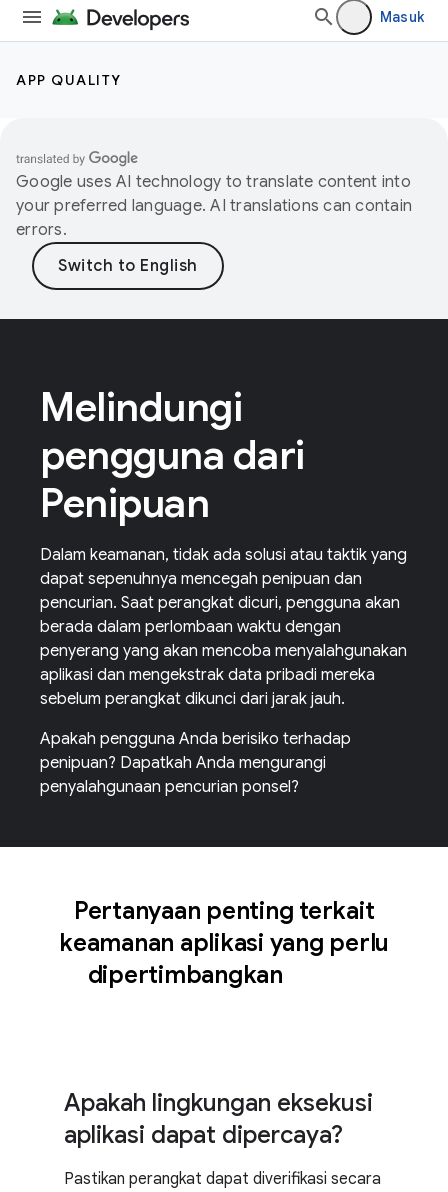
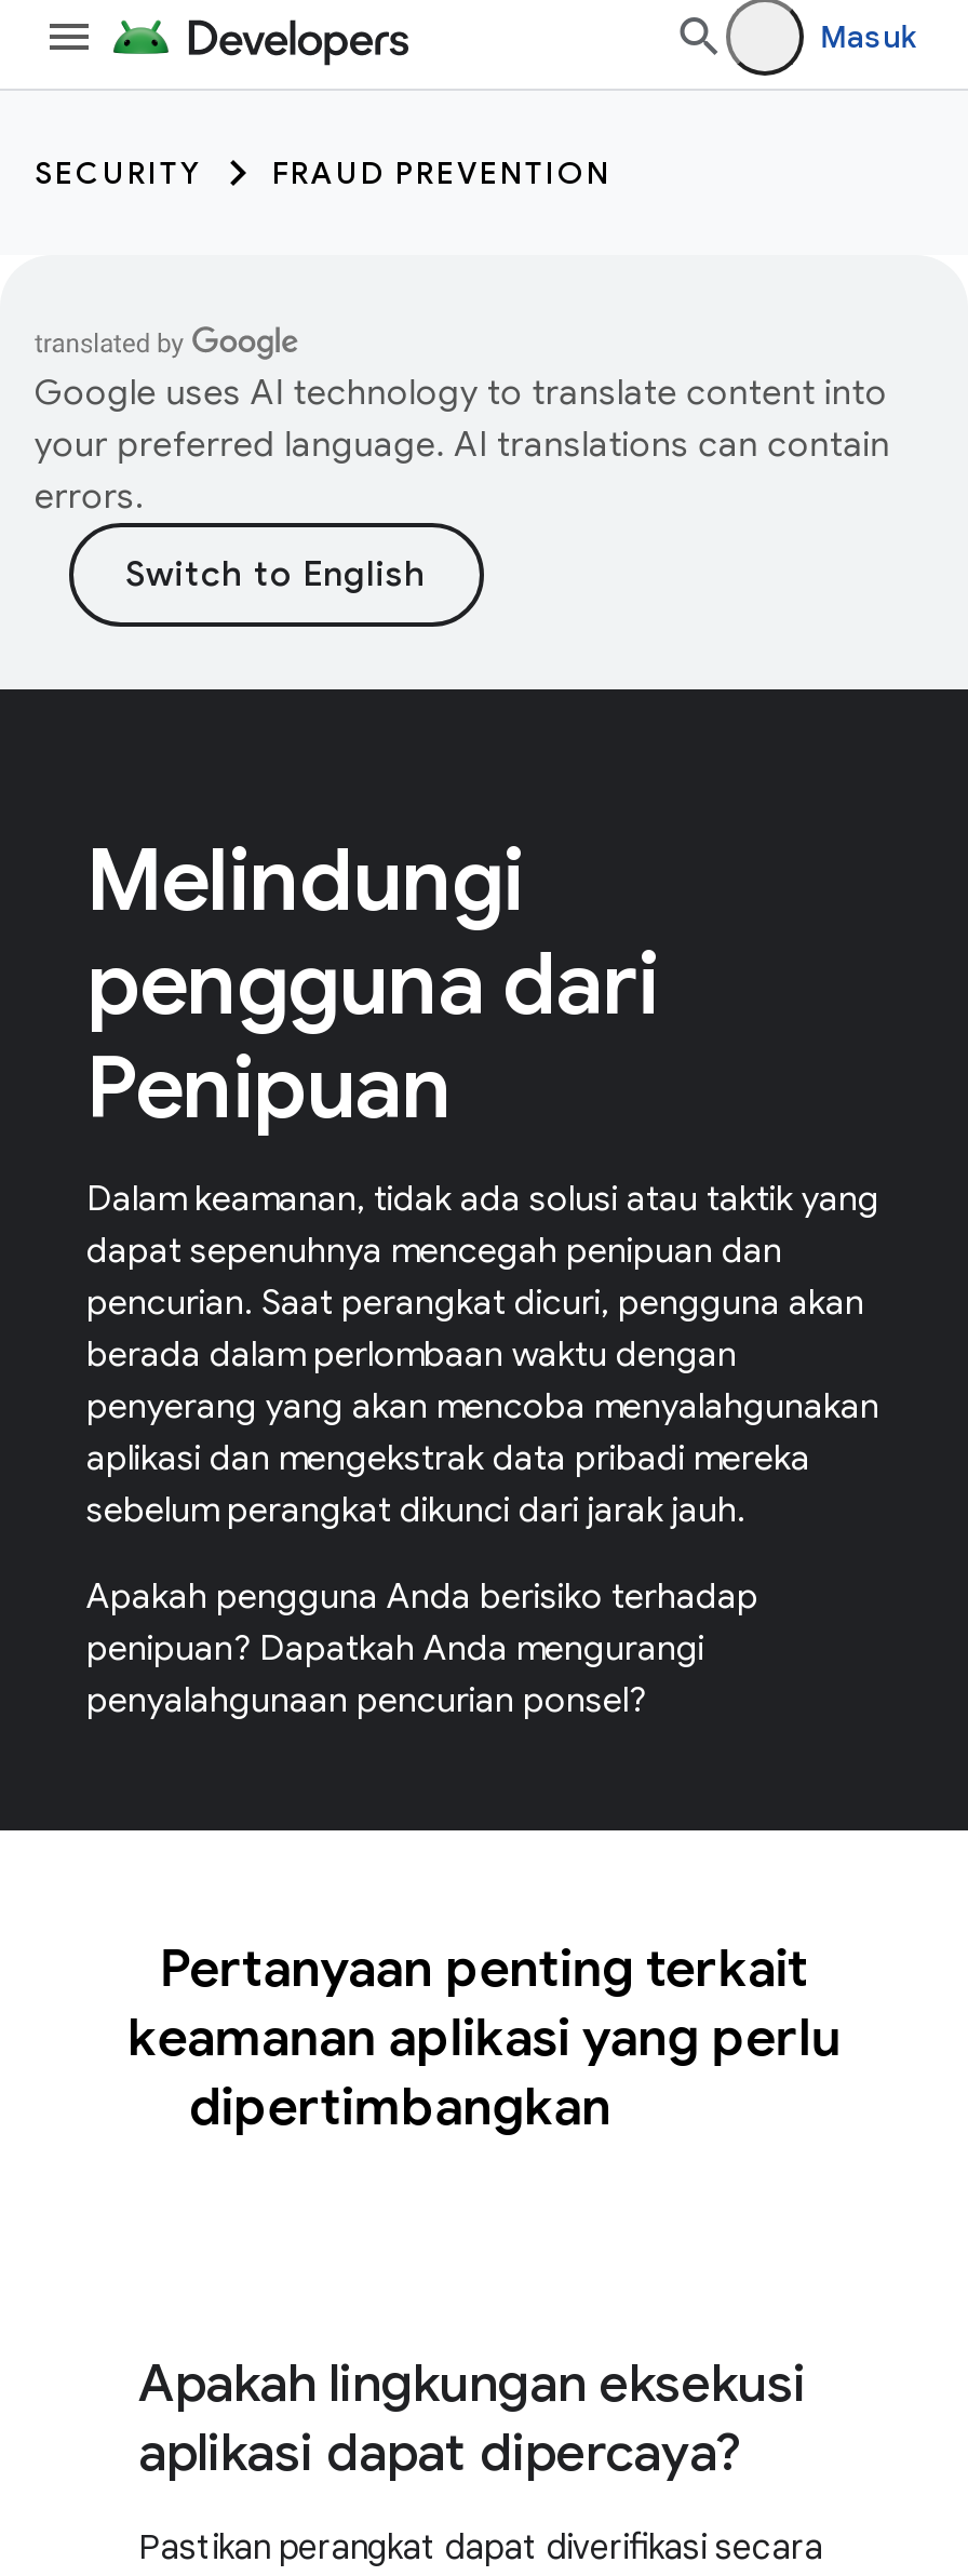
[16,71,121,89] APP QUALITY -> [35,153,611,192] SECURITY | FRAUD PREVENTION

